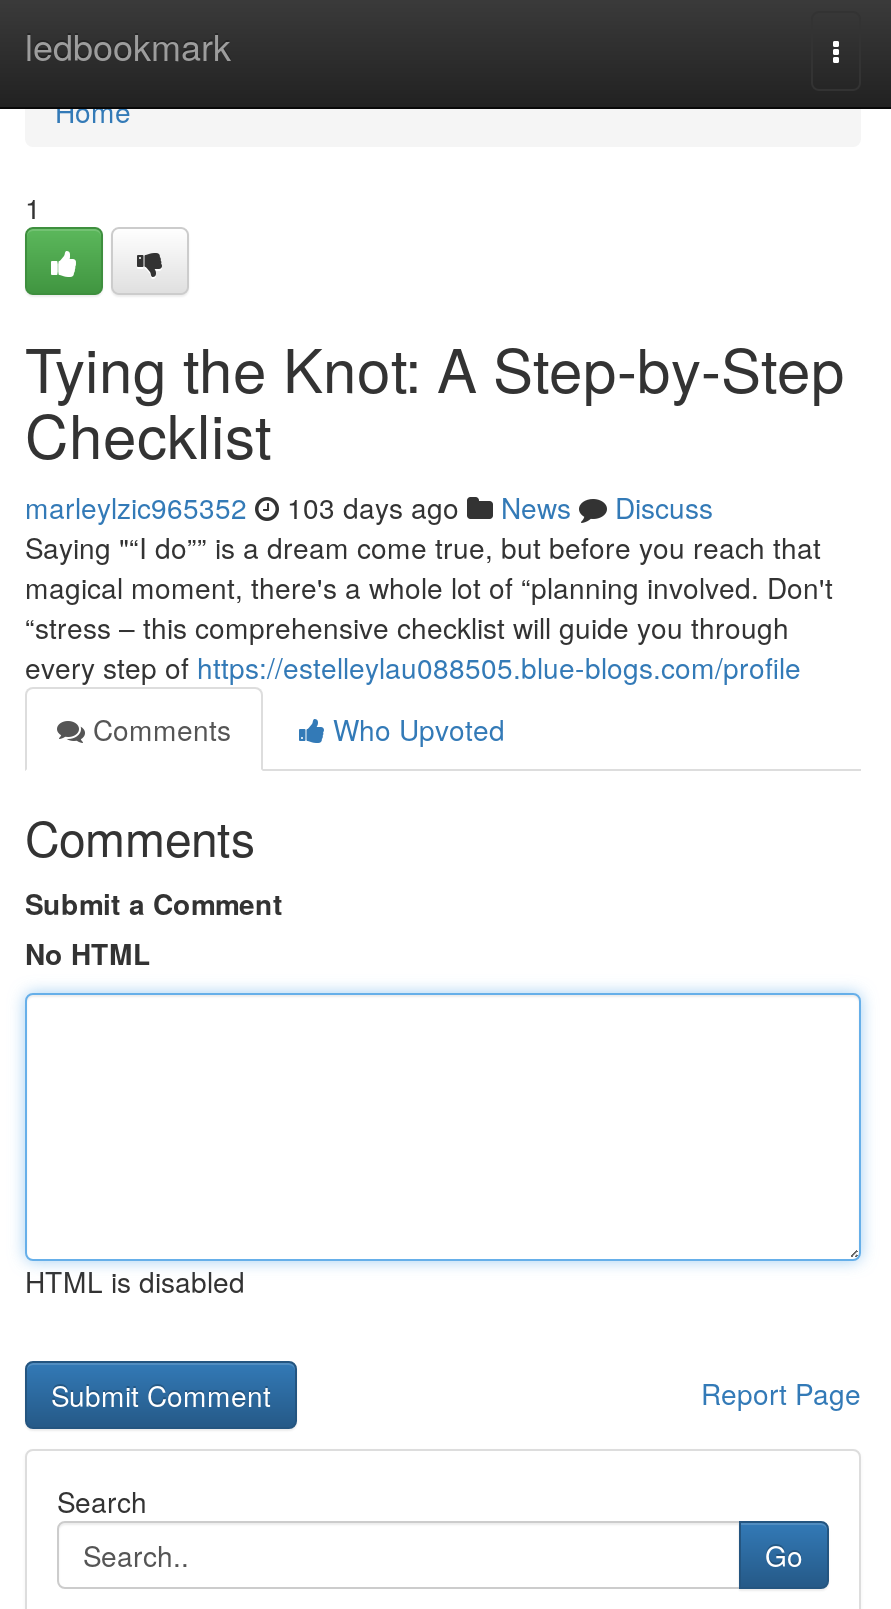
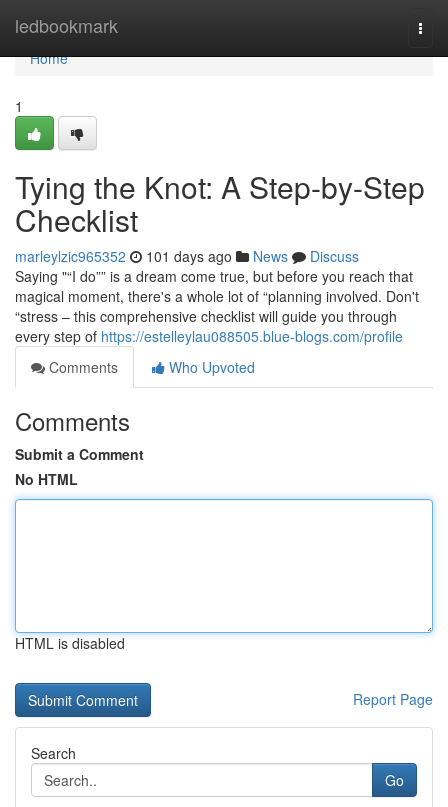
[25,487,713,527] marleylzic965352 103 days ago News Discuss -> [15,246,359,266] marleylzic965352 101 days ago News Discuss

